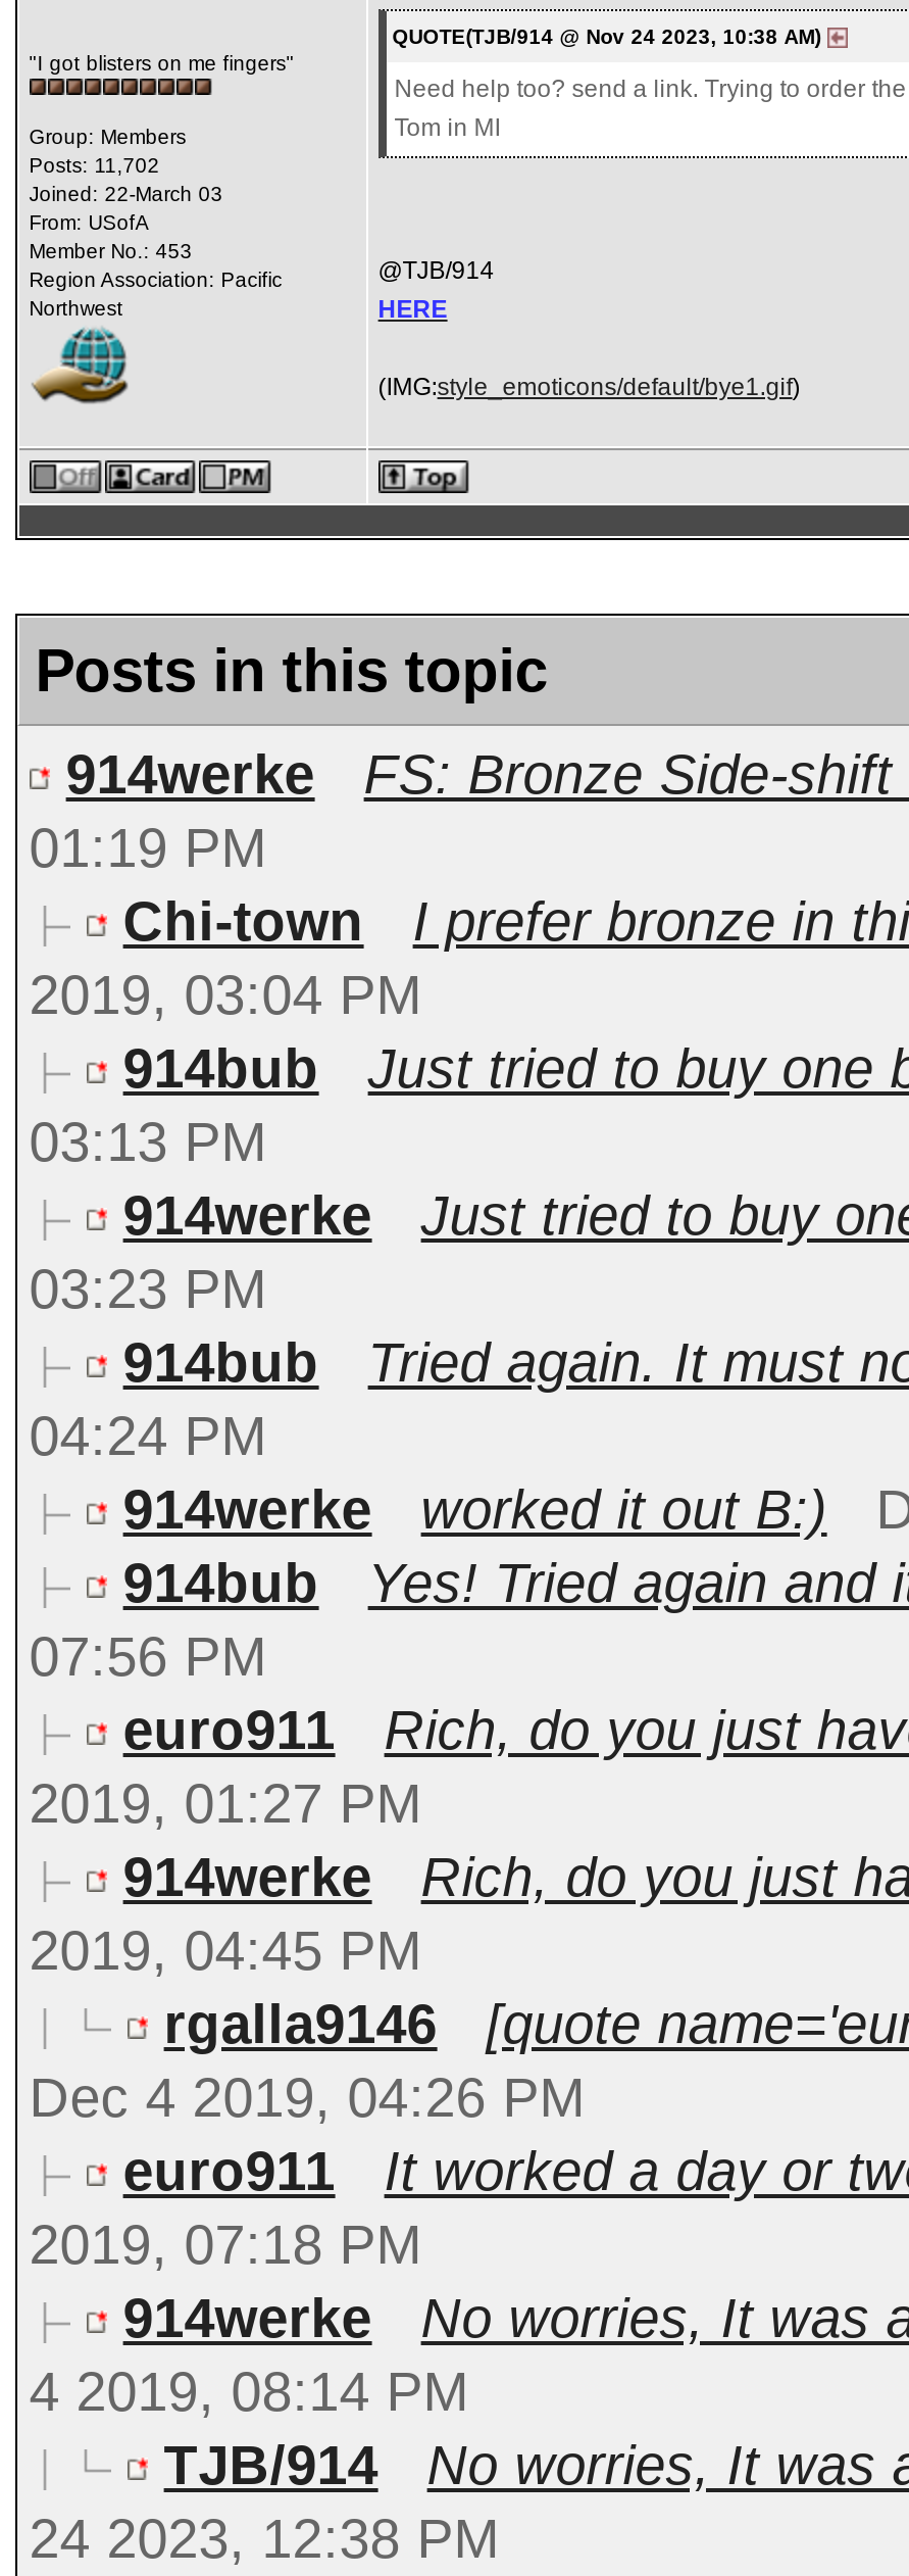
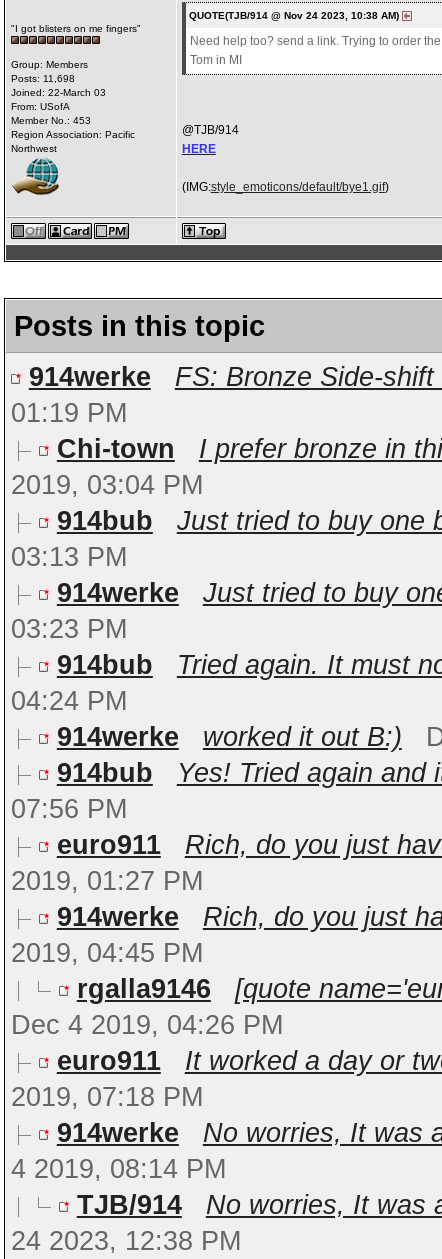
[29,154,160,177] Posts: 11,702 -> [11,73,75,84] Posts: 11,698

